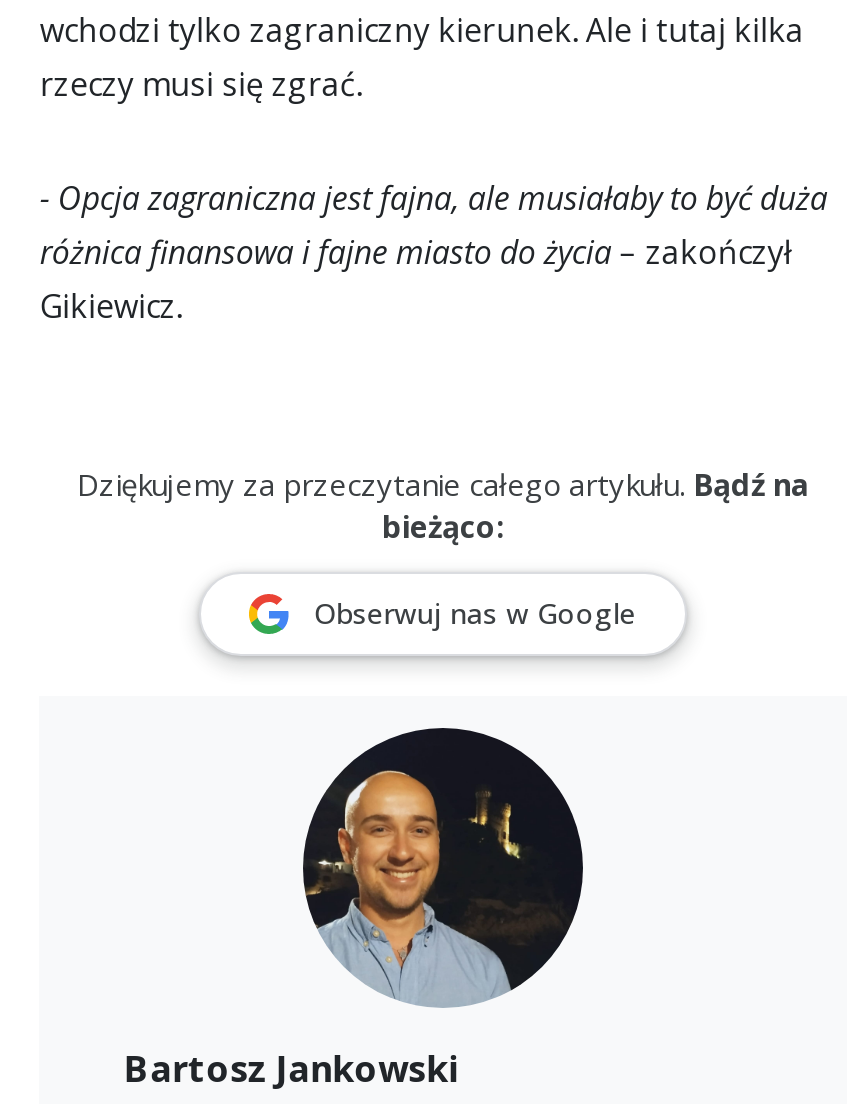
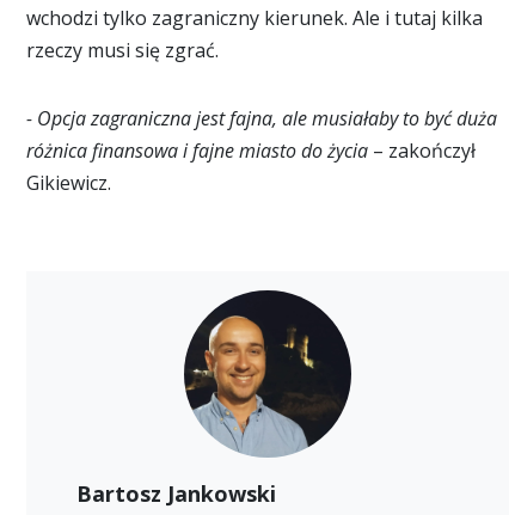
[77,464,809,632] Dziękujemy za przeczytanie całego artykułu. Bądź na | bieżąco: | Obserwuj nas w Google -> none

